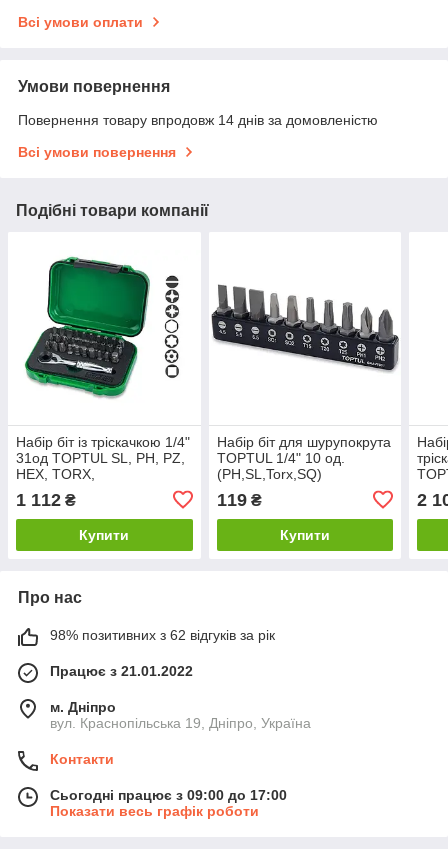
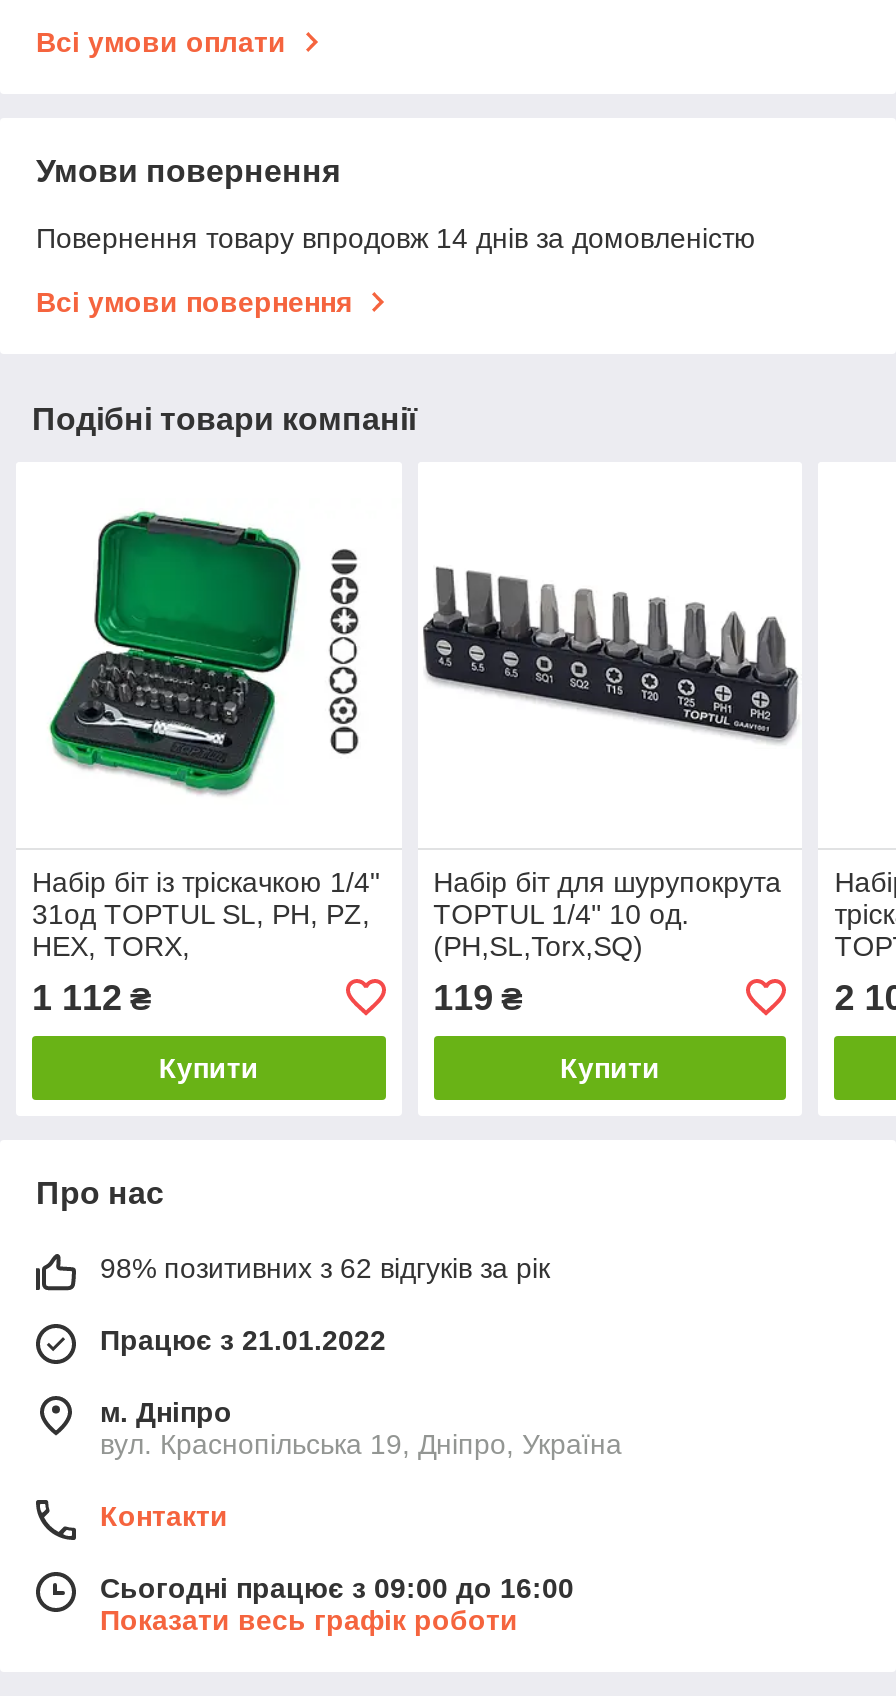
[50,787,287,803] Сьогодні працює з 09:00 до 17:00 -> [100,1572,574,1604] Сьогодні працює з 09:00 до 16:00

